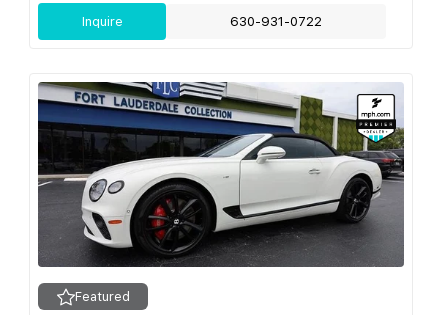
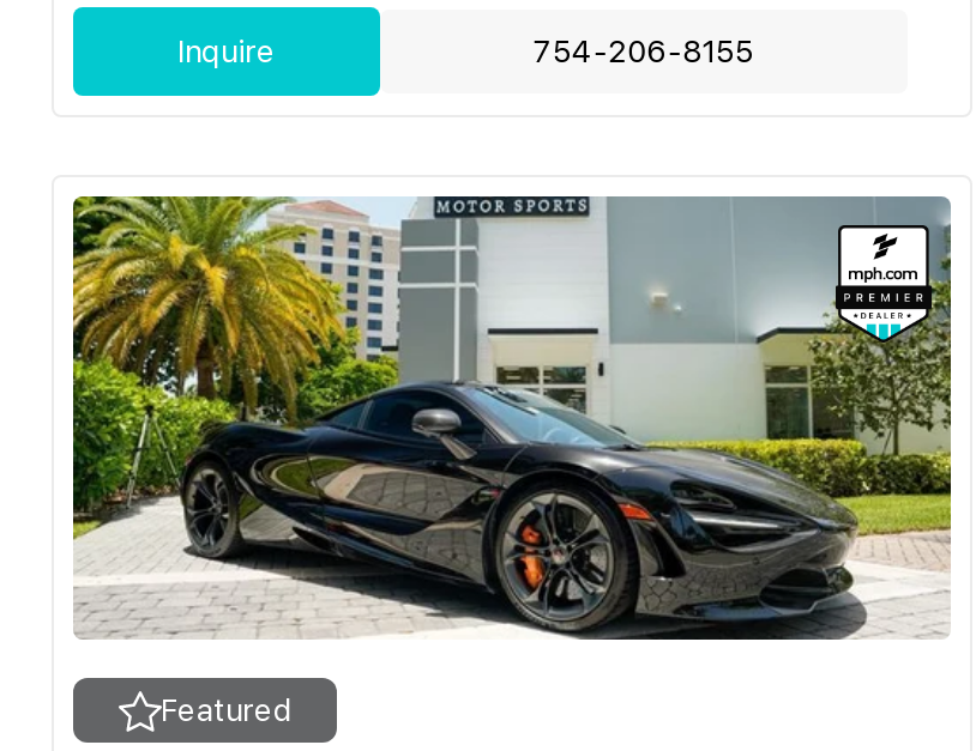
[230,14,322,29] 630-931-0722 -> [533,34,754,69] 754-206-8155
[37,81,405,268] [image] -> [71,194,953,640] [image]

